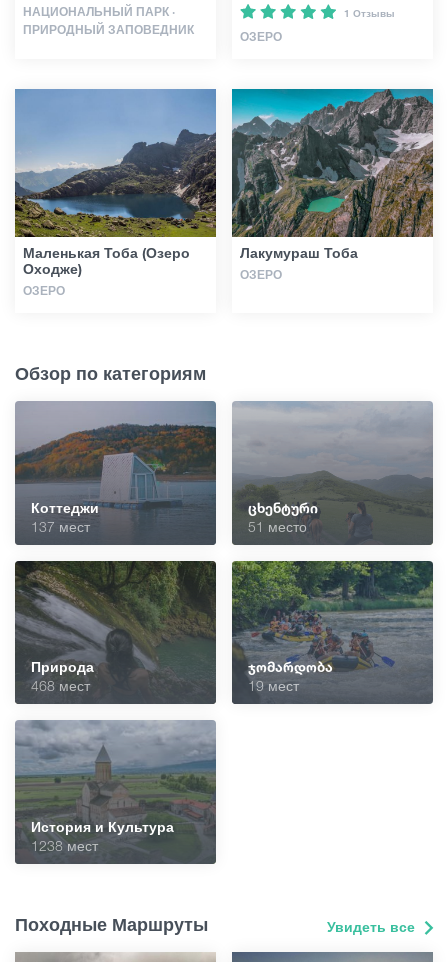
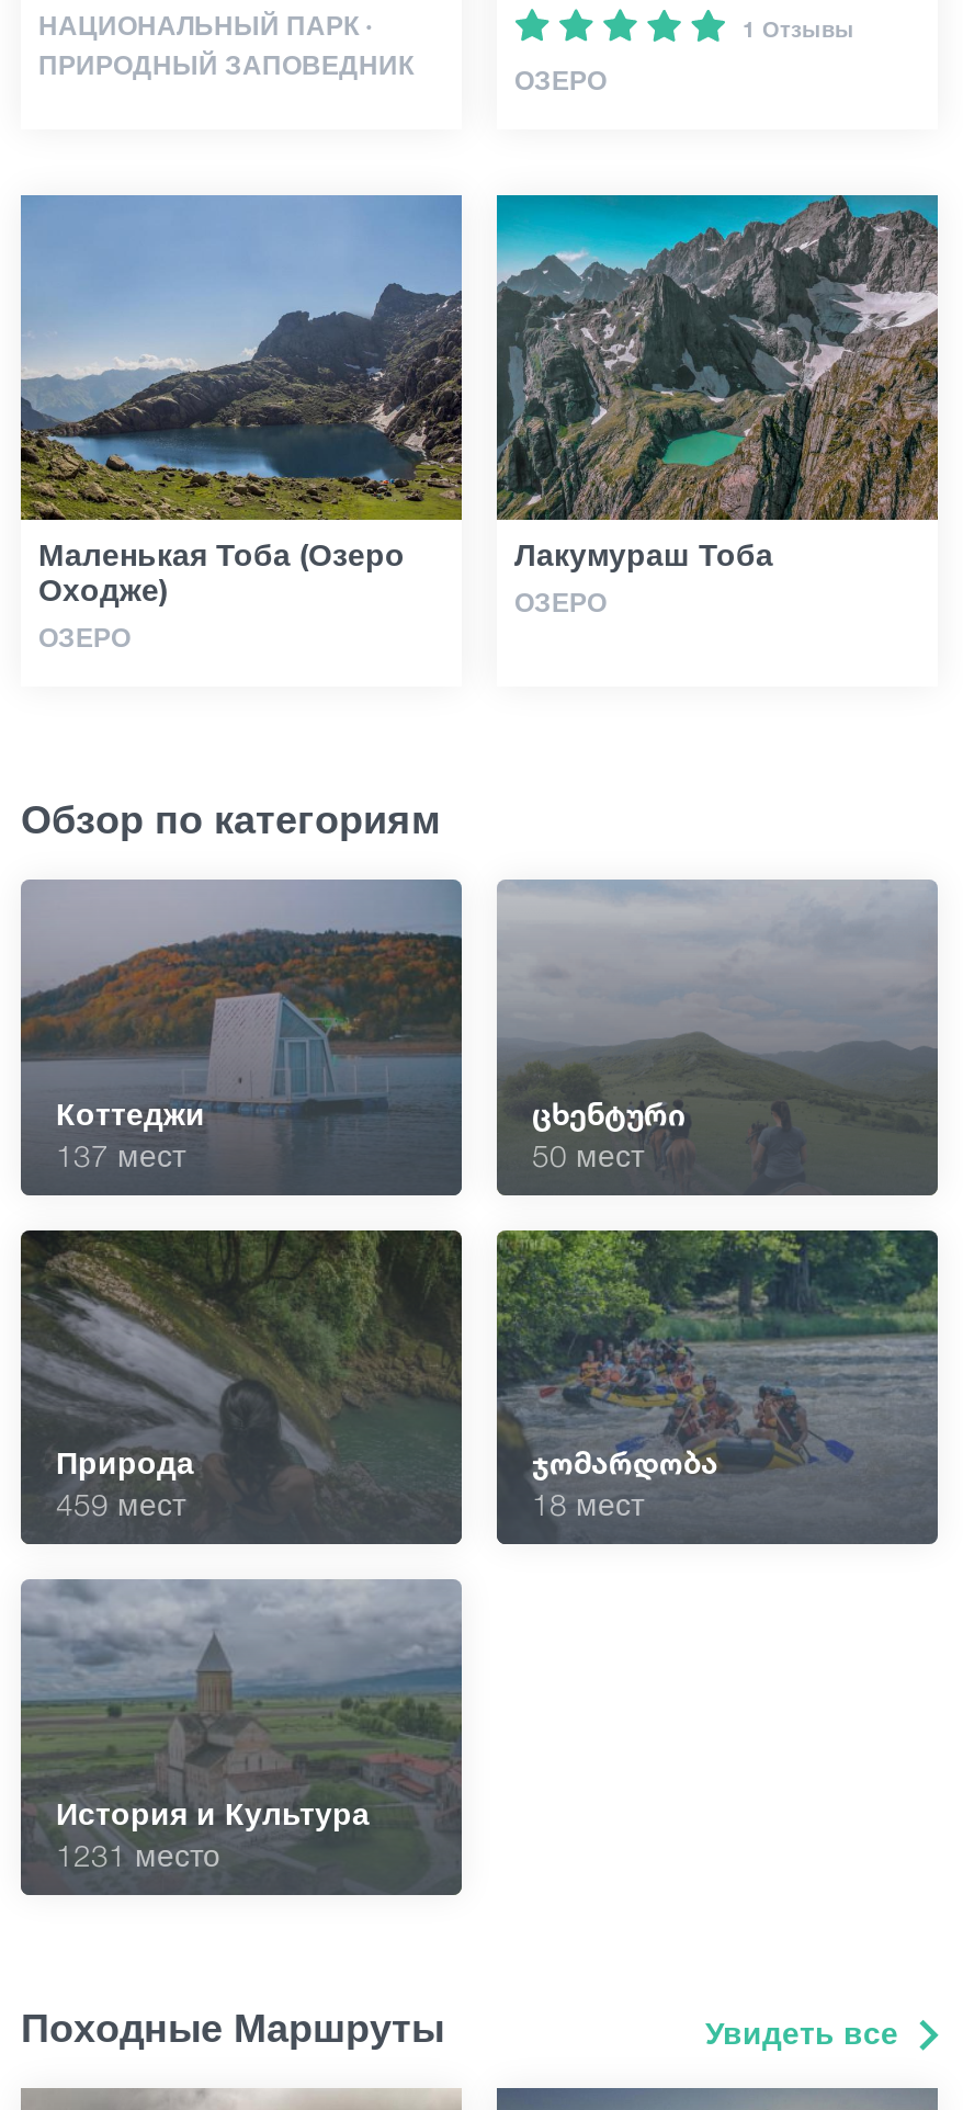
[248,518,307,535] 51 место -> [532,1136,644,1173] 50 мест
[31,677,90,694] 468 мест -> [56,1485,185,1523] 459 мест
[248,677,299,694] 19 мест -> [532,1485,644,1523] 18 мест
[31,836,98,853] 1238 мест -> [56,1835,220,1872] 1231 место

